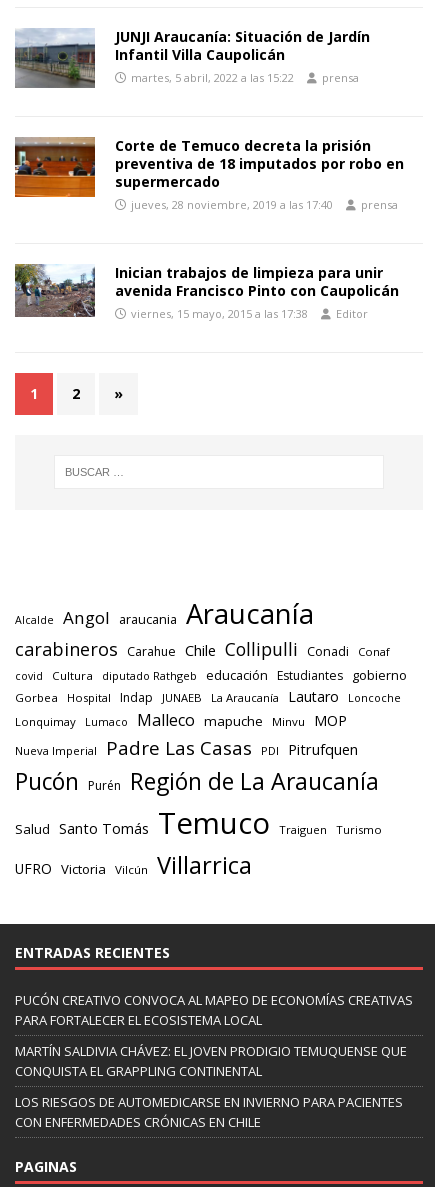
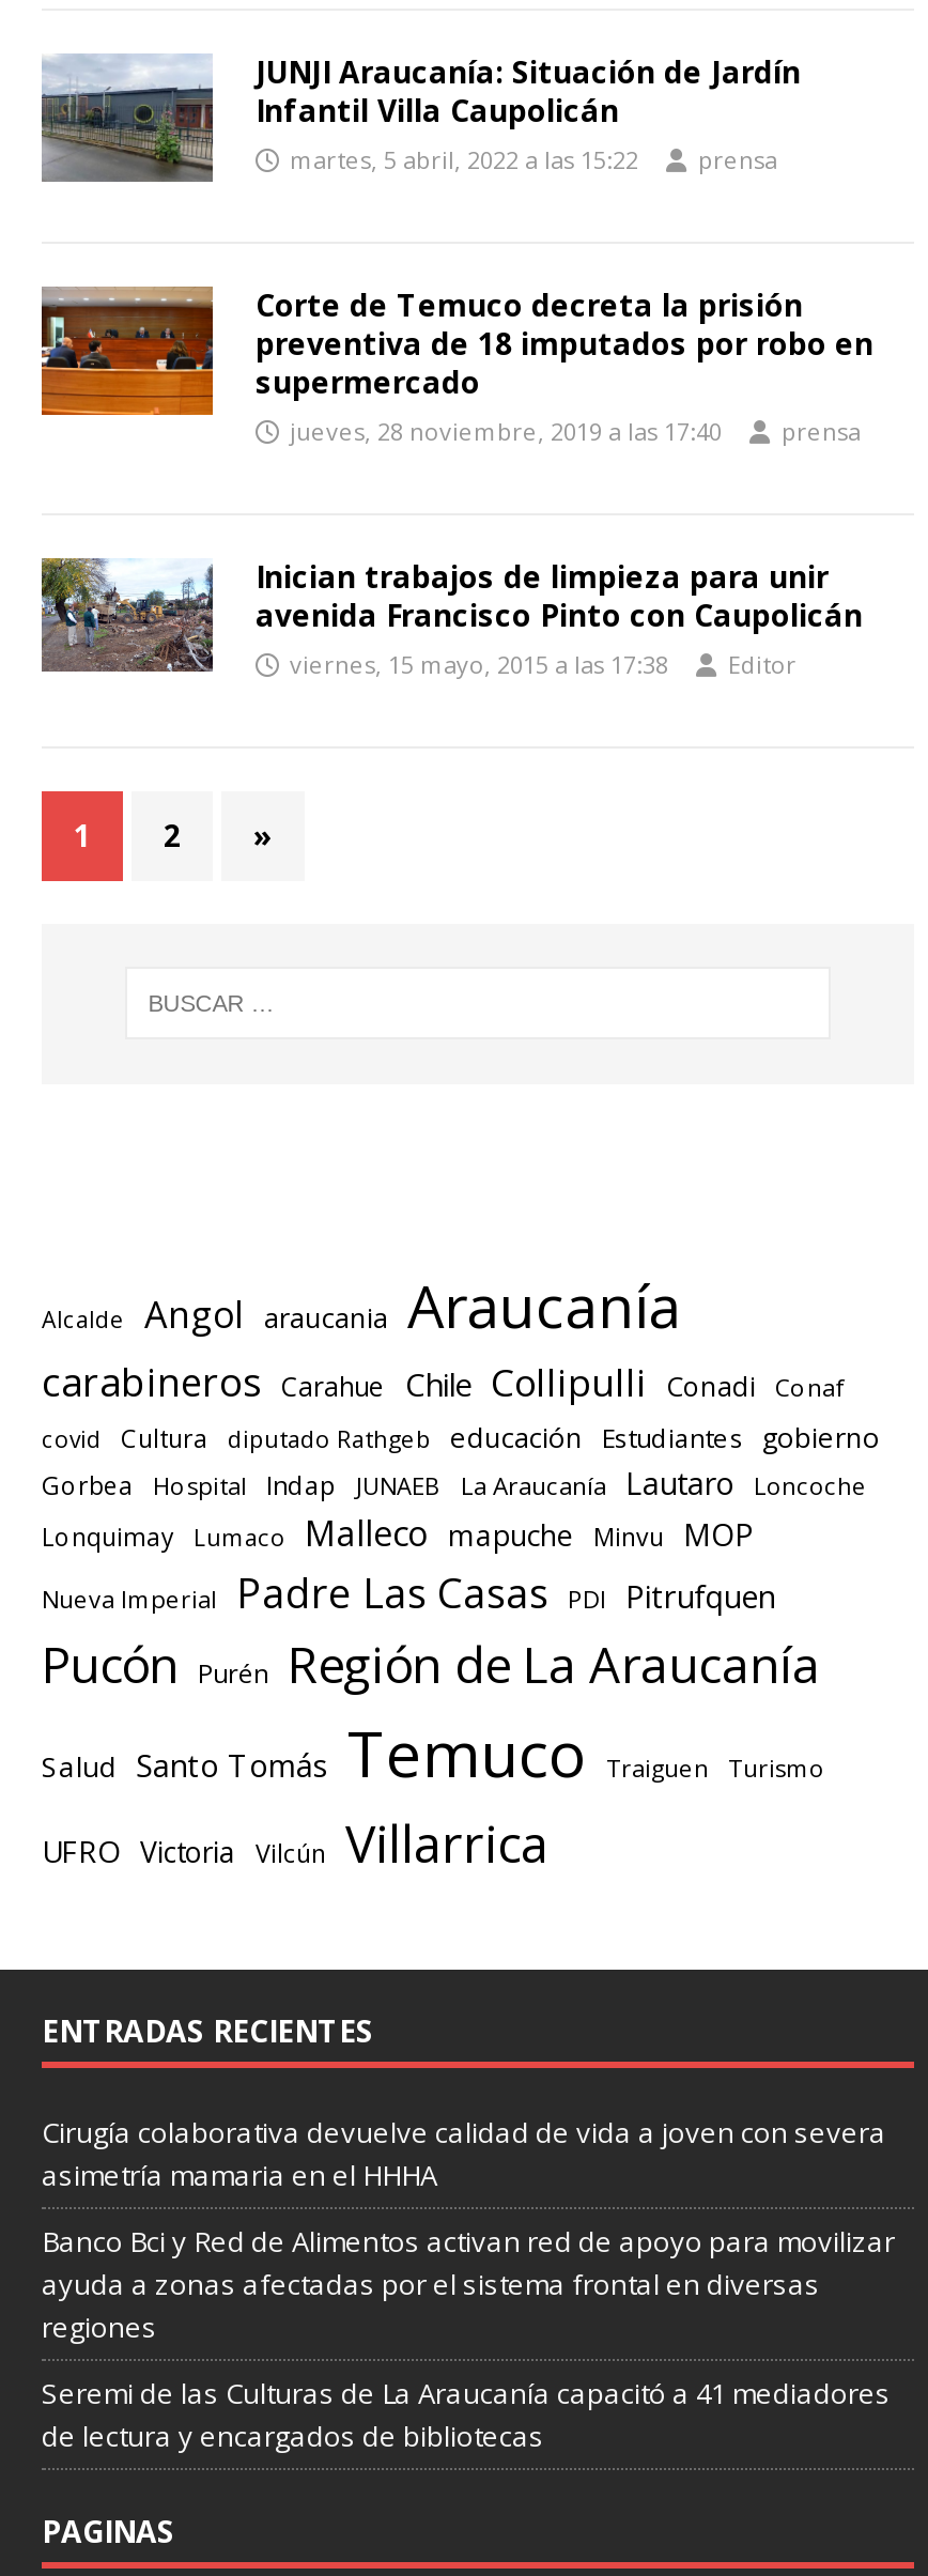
[15,991,413,1029] PUCÓN CREATIVO CONVOCA AL MAPEO DE ECONOMÍAS CREATIVAS | PARA FORTALECER EL ECOSISTEMA LOCAL -> [42,2113,886,2194] Cirugía colaborativa devuelve calidad de vida a joven con severa | asimetría mamaria en el HHHA
[15,1042,407,1080] MARTÍN SALDIVIA CHÁVEZ: EL JOVEN PRODIGIO TEMUQUENSE QUE | CONQUISTA EL GRAPPLING CONTINENTAL -> [42,2222,895,2346] Banco Bci y Red de Alimentos activan red de apoyo para movilizar | ayuda a zonas afectadas por el sistema frontal en diversas | regiones
[15,1093,403,1131] LOS RIESGOS DE AUTOMEDICARSE EN INVIERNO PARA PACIENTES | CON ENFERMEDADES CRÓNICAS EN CHILE -> [42,2373,891,2455] Seremi de las Culturas de La Araucanía capacitó a 41 mediadores | de lectura y encargados de bibliotecas

